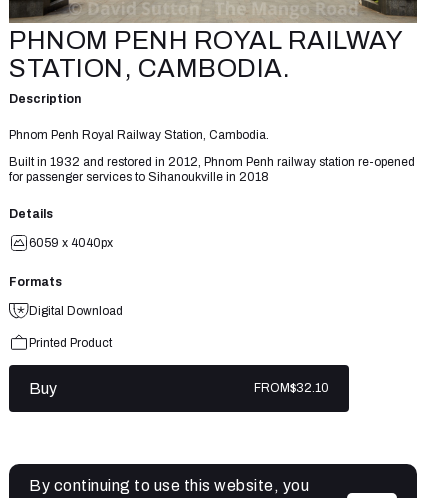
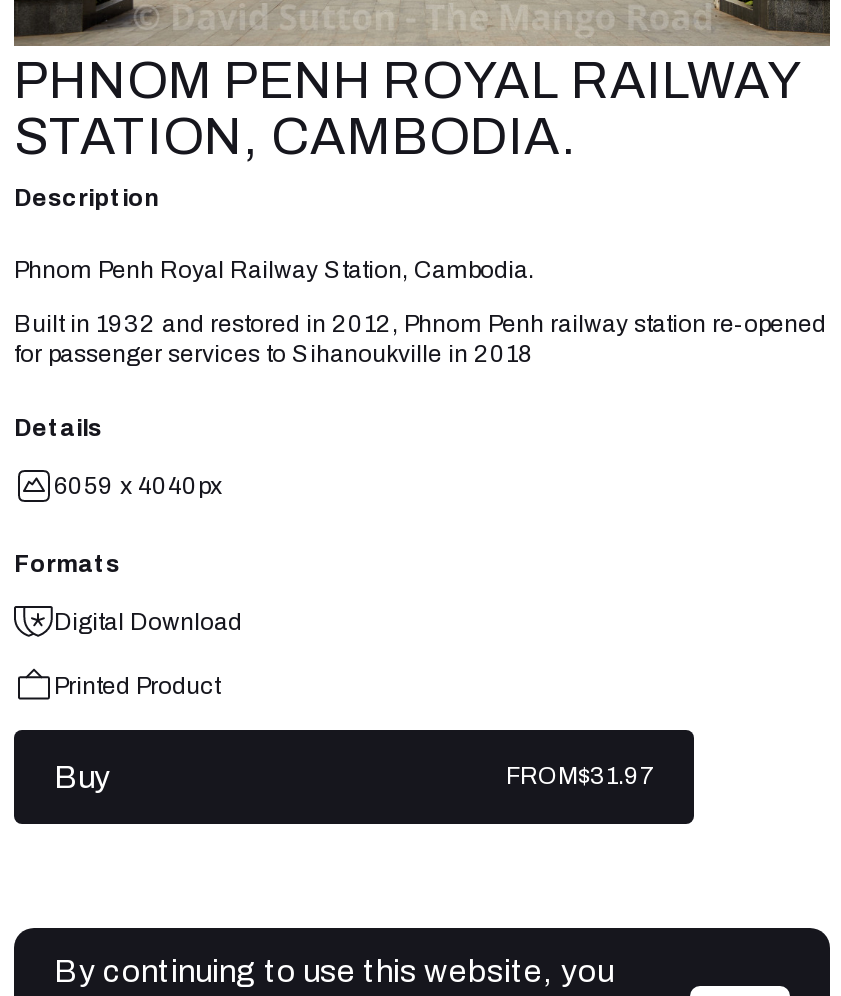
[254,381,329,395] FROM$32.10 -> [506,763,654,791] FROM$31.97

